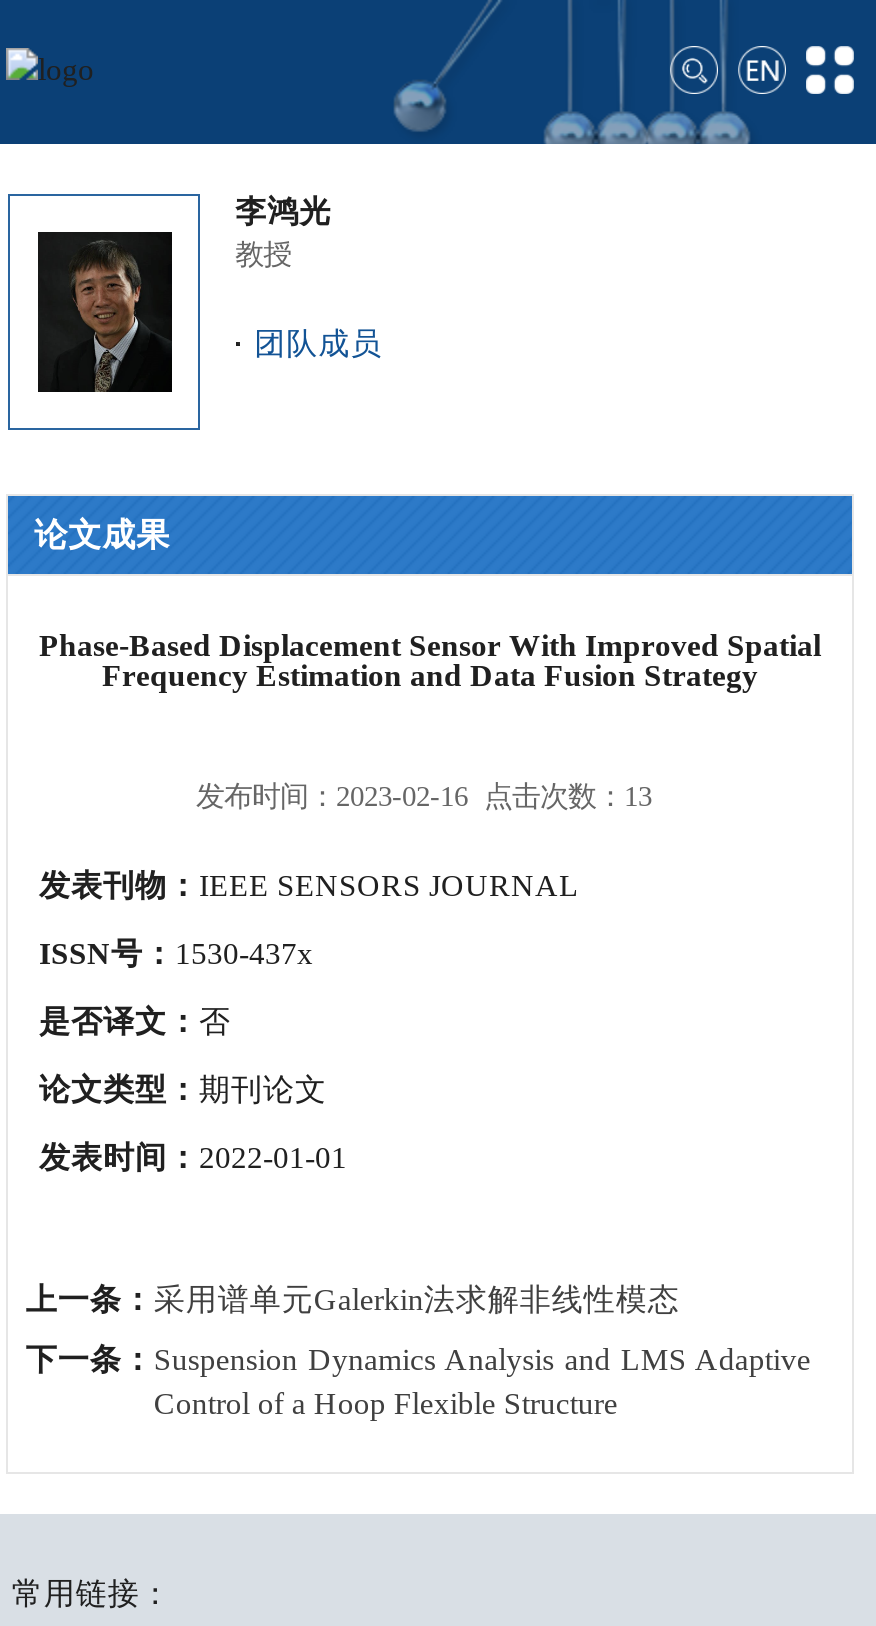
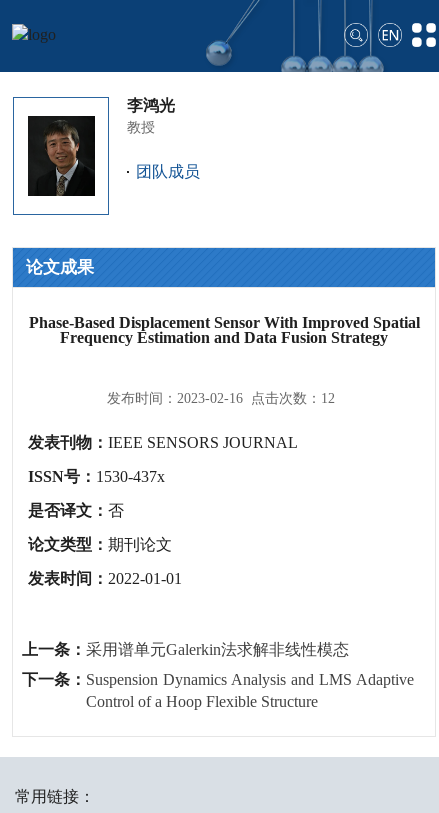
[196,779,652,811] 发布时间：2023-02-16 点击次数：13 -> [107,390,335,406] 发布时间：2023-02-16 点击次数：12

